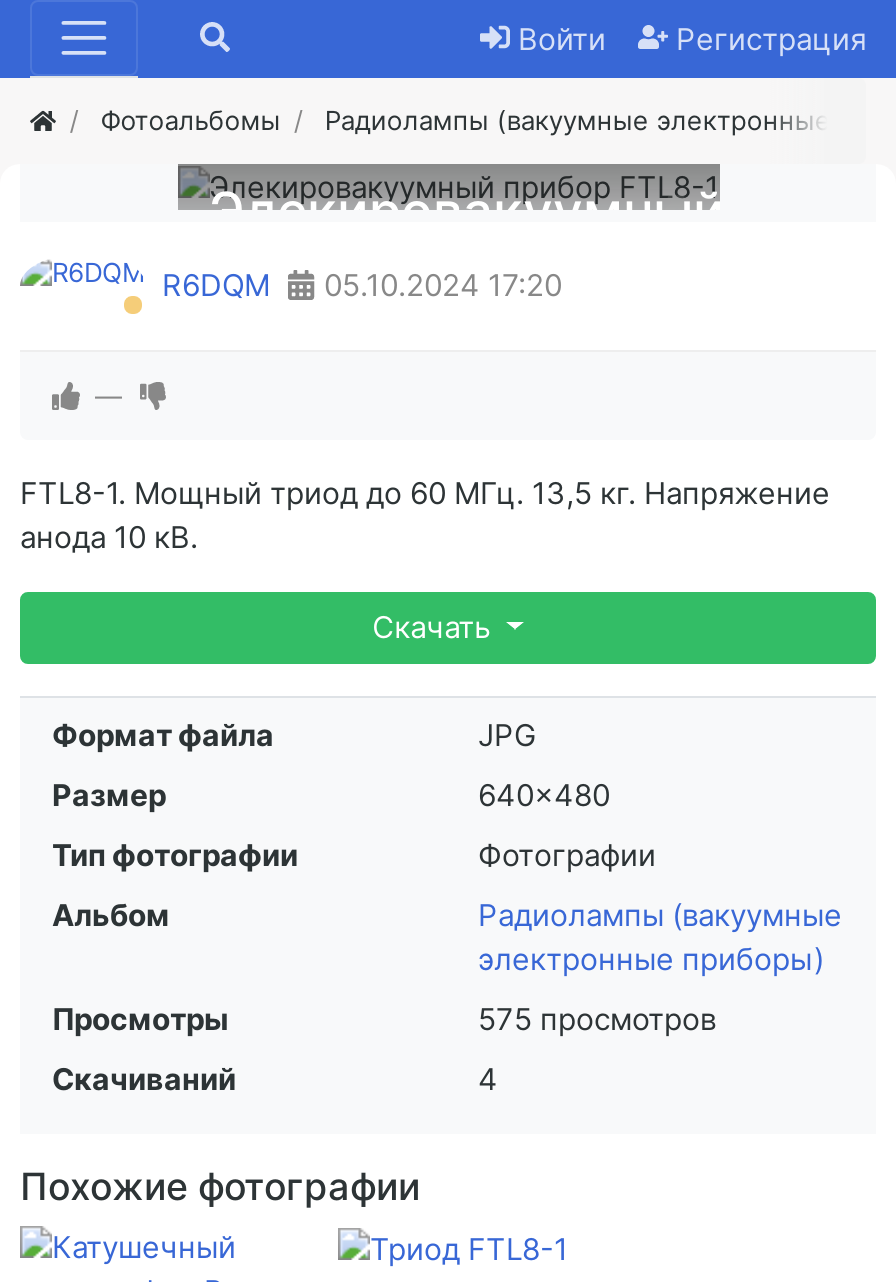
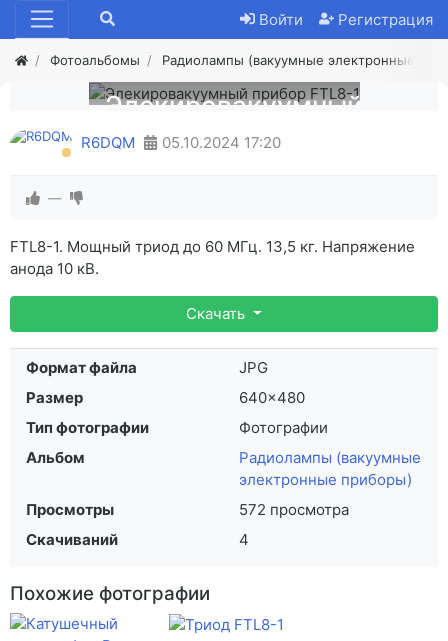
[478,1000,716,1038] 575 просмотров -> [239,500,349,519] 572 просмотра

